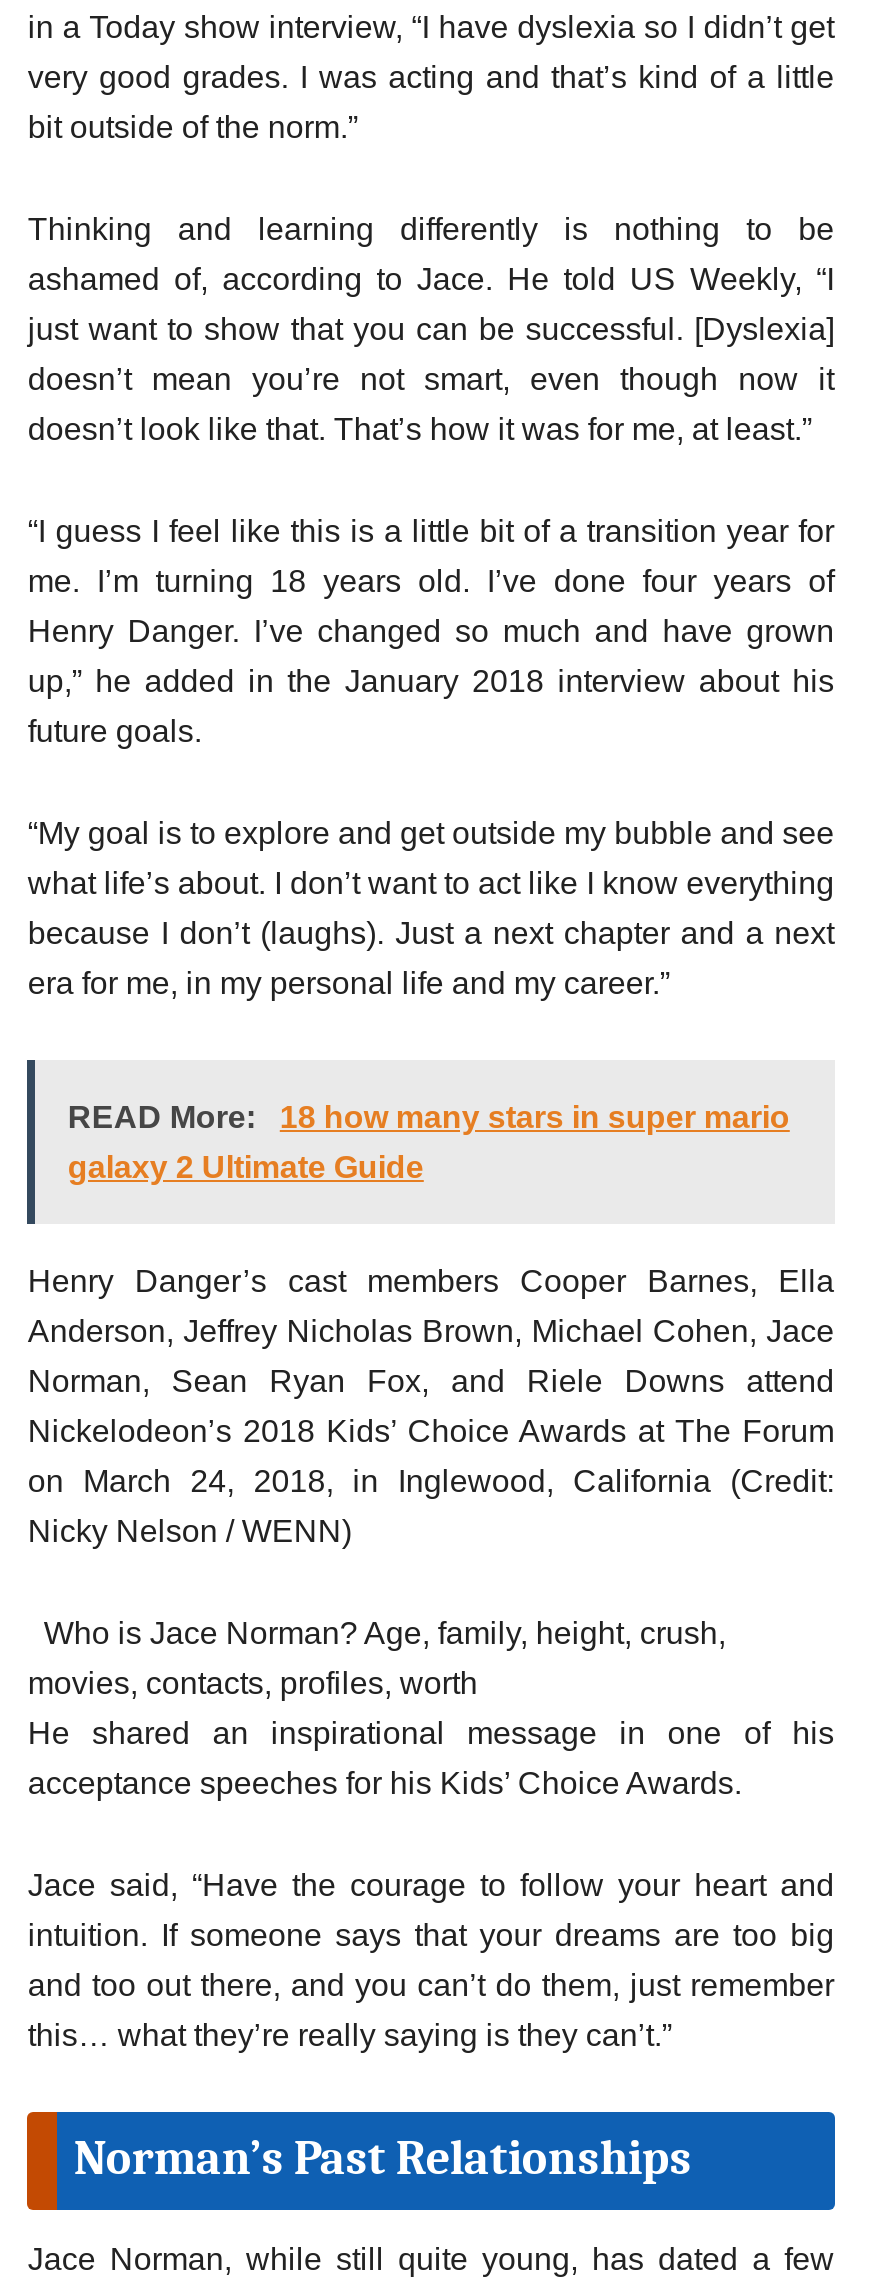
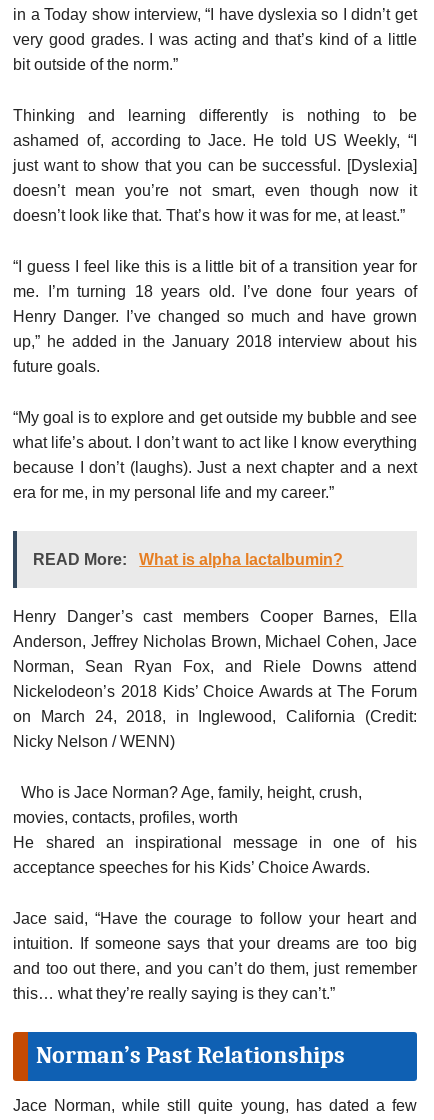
[68,1100,790,1184] READ More: 18 how many stars in super mario | galaxy 2 Ultimate Guide -> [33,551,343,568] READ More: What is alpha lactalbumin?

